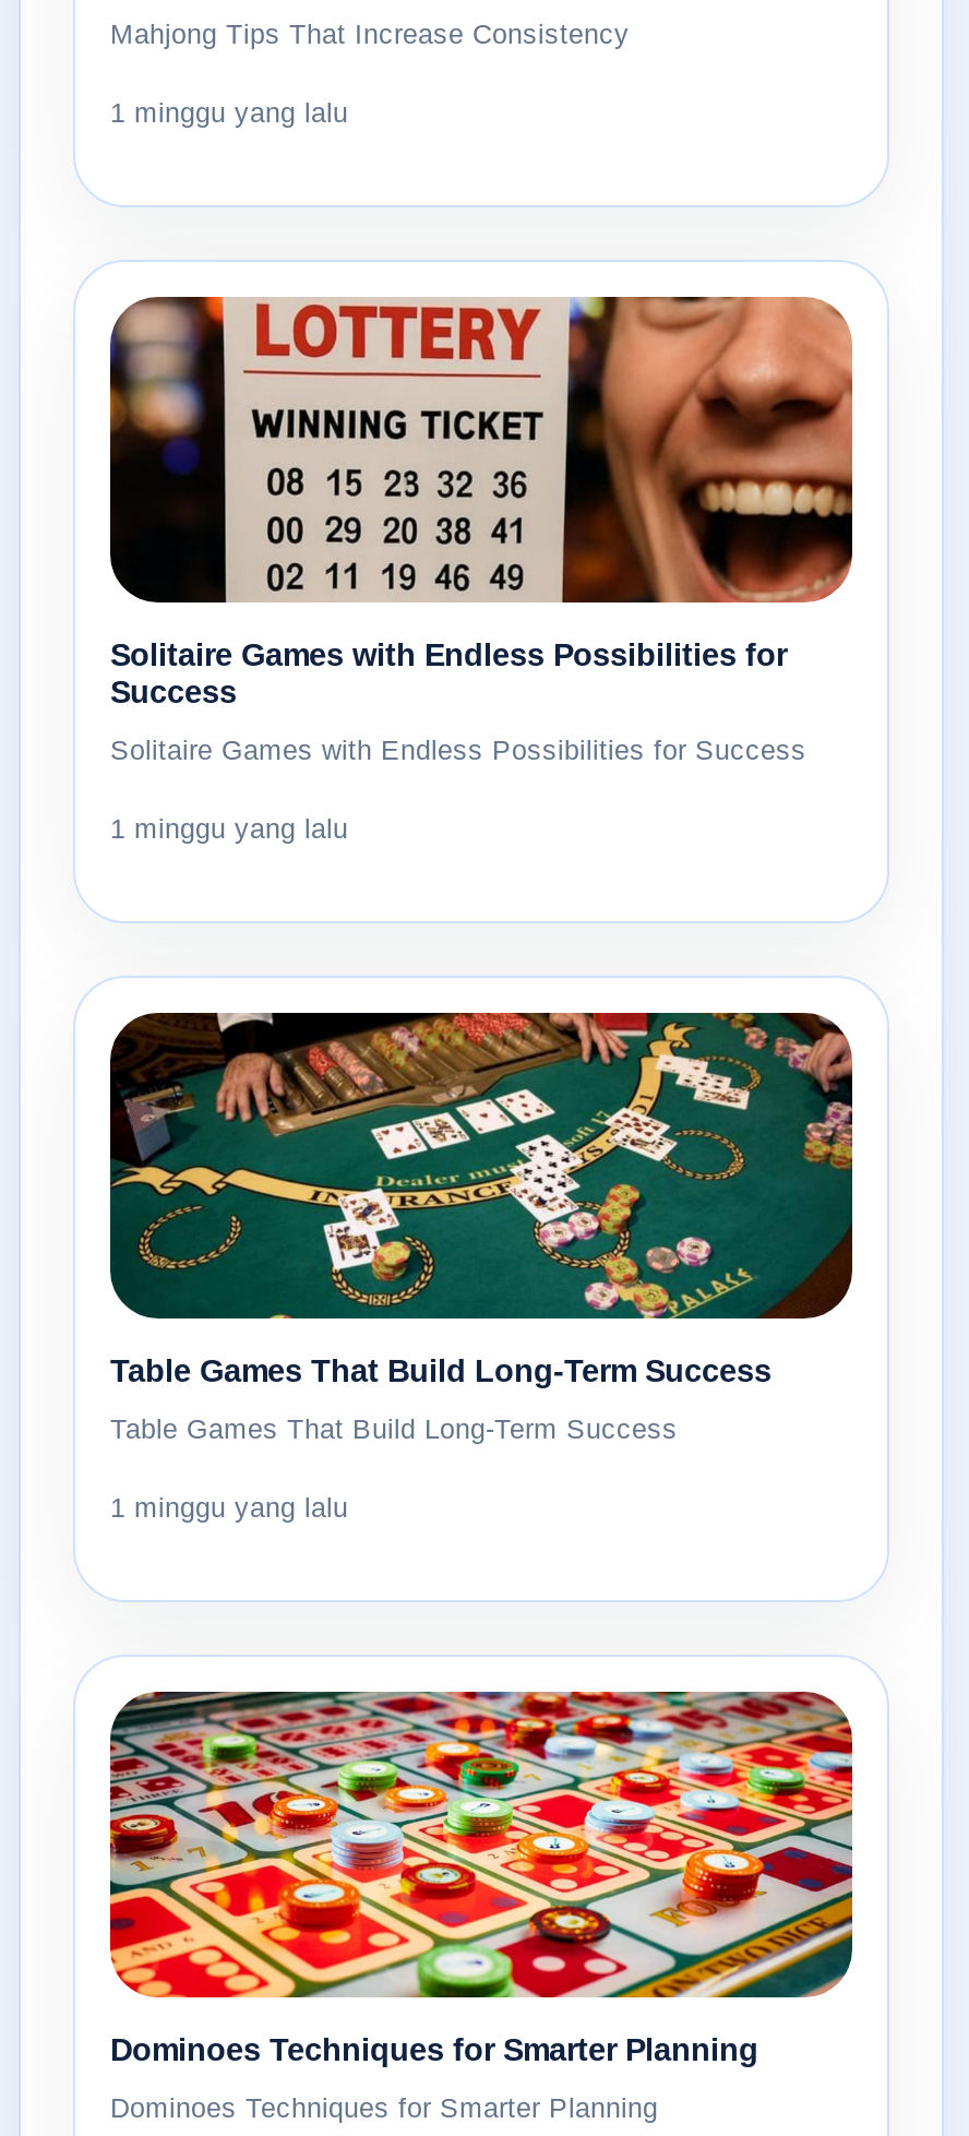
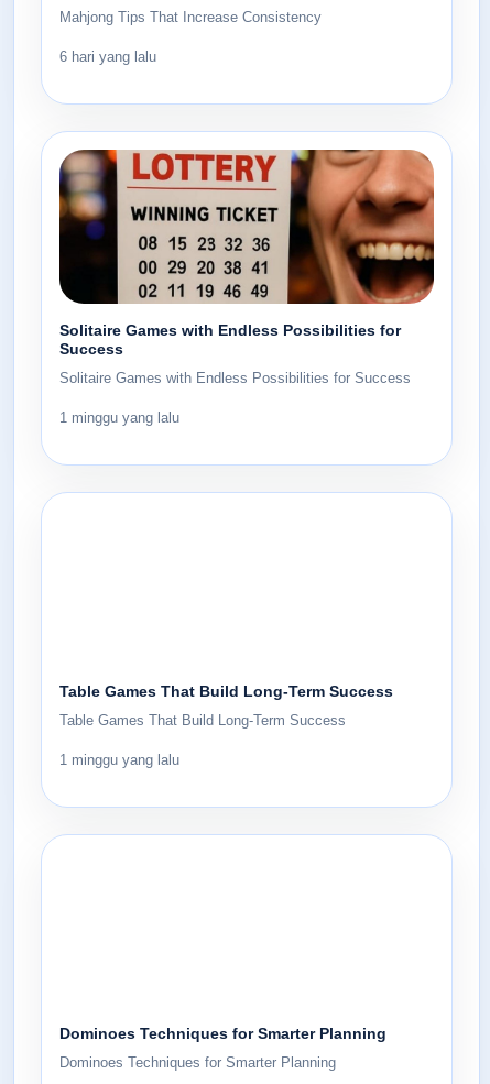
[110,99,348,129] 1 minggu yang lalu -> [59,50,156,65] 6 hari yang lalu
[108,1011,854,1321] [image] -> none
[108,1690,854,2000] [image] -> none

